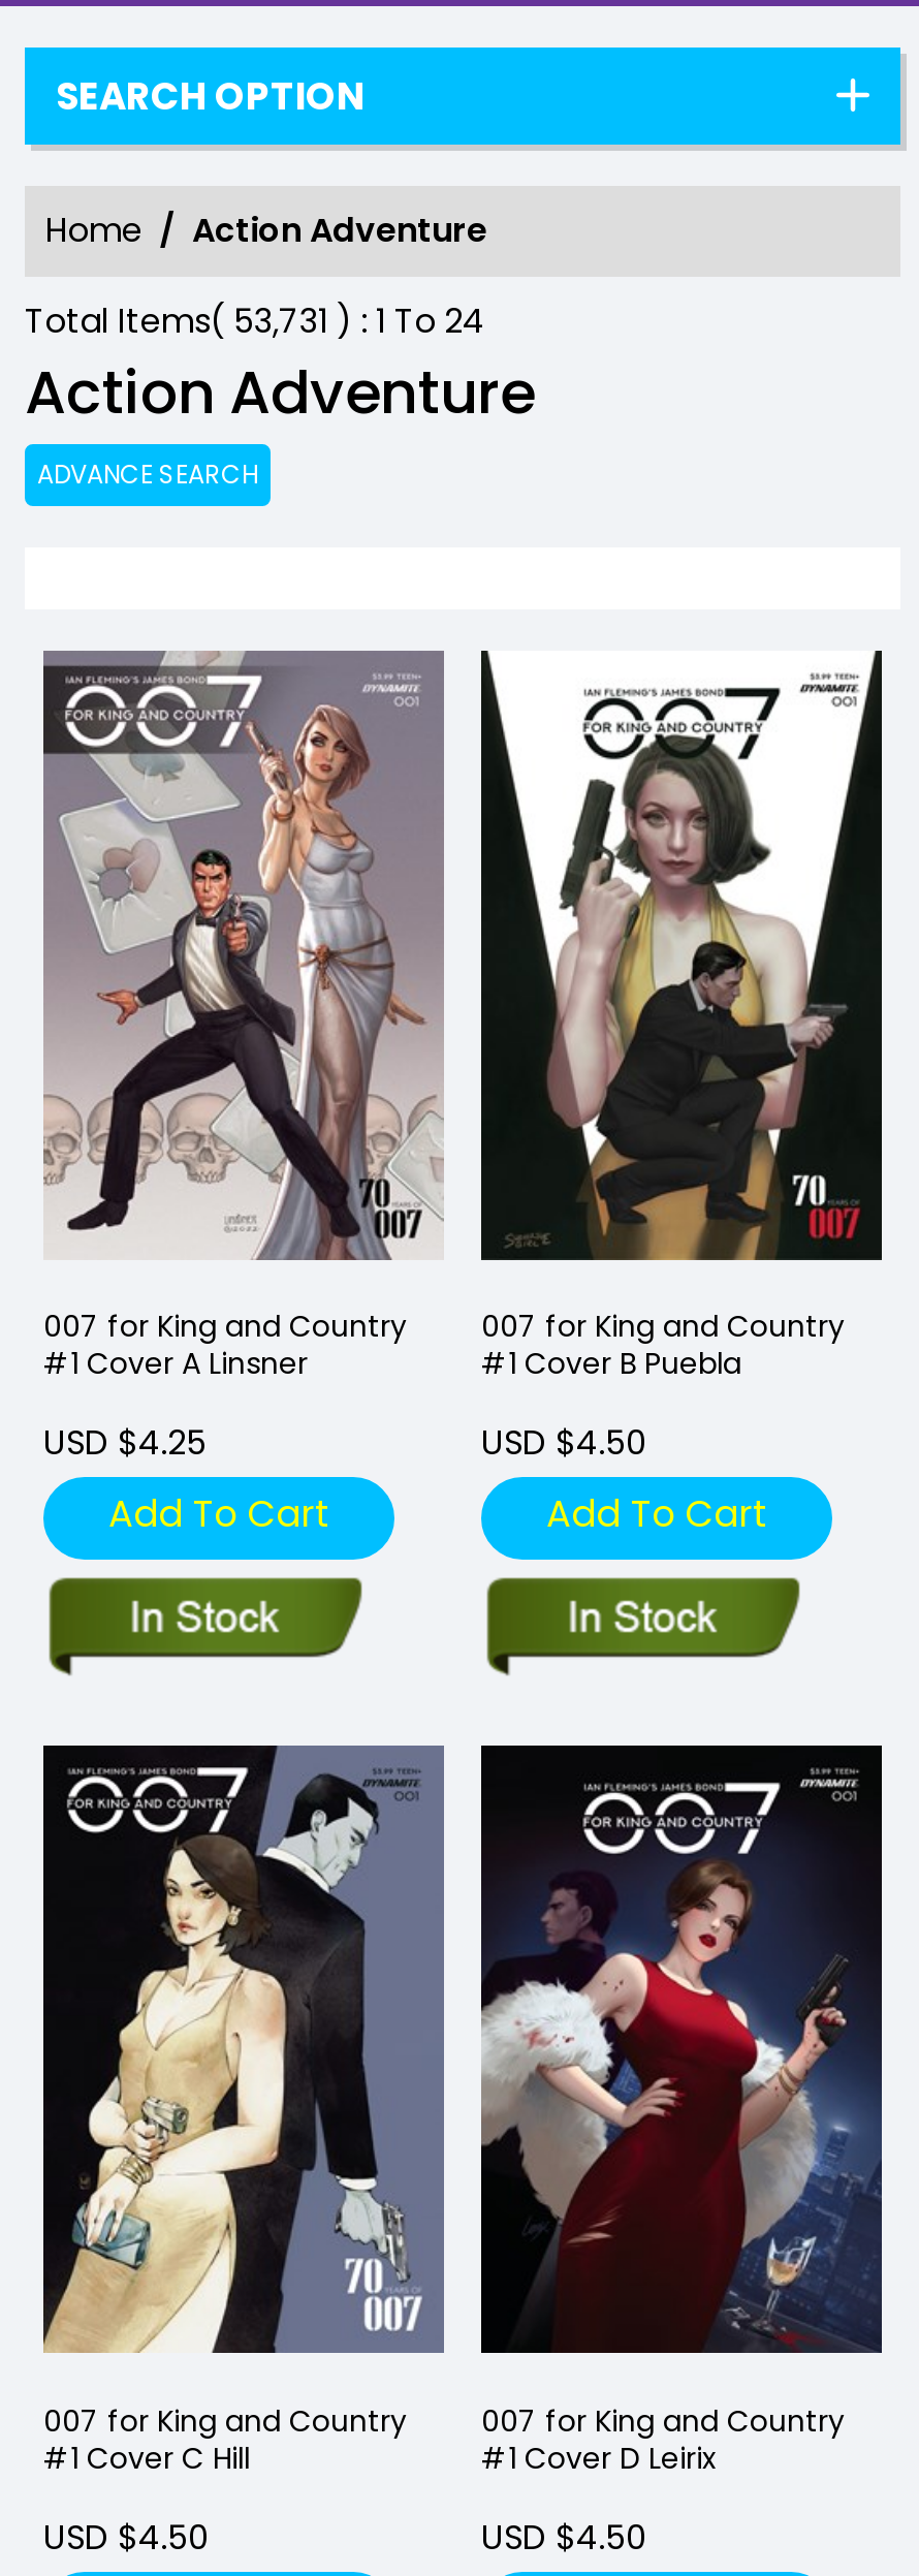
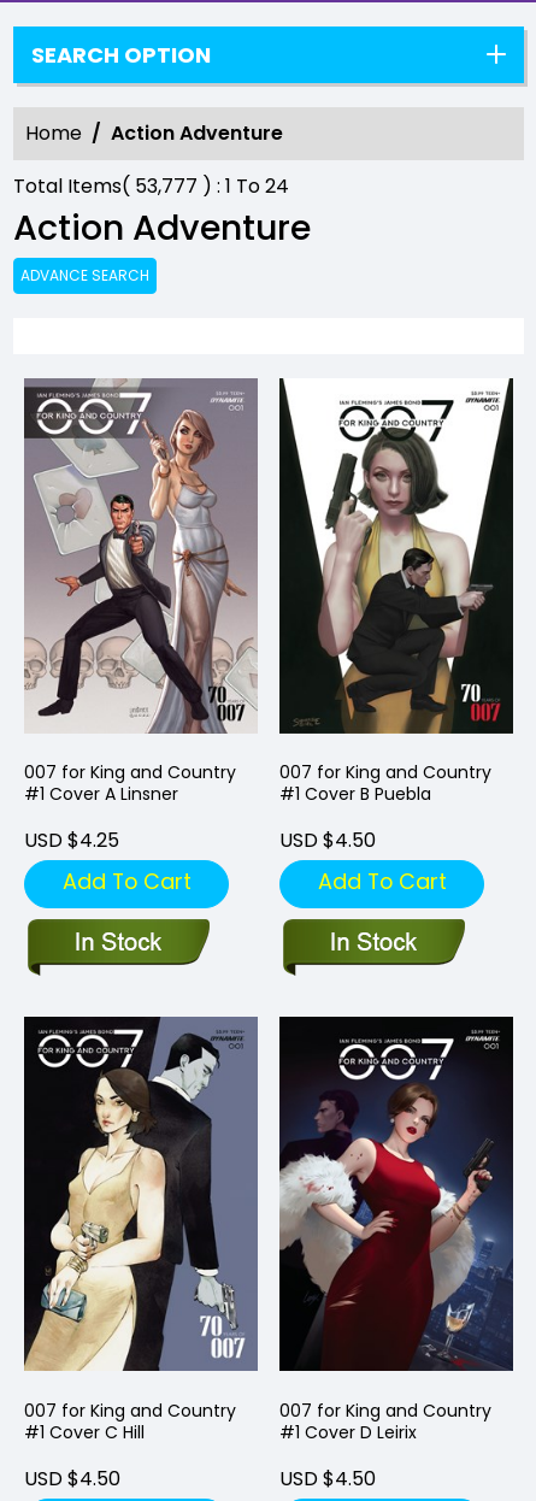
[25,297,485,345] Total Items(53,731) : 1 To 24 -> [13,172,289,200] Total Items(53,777) : 1 To 24

